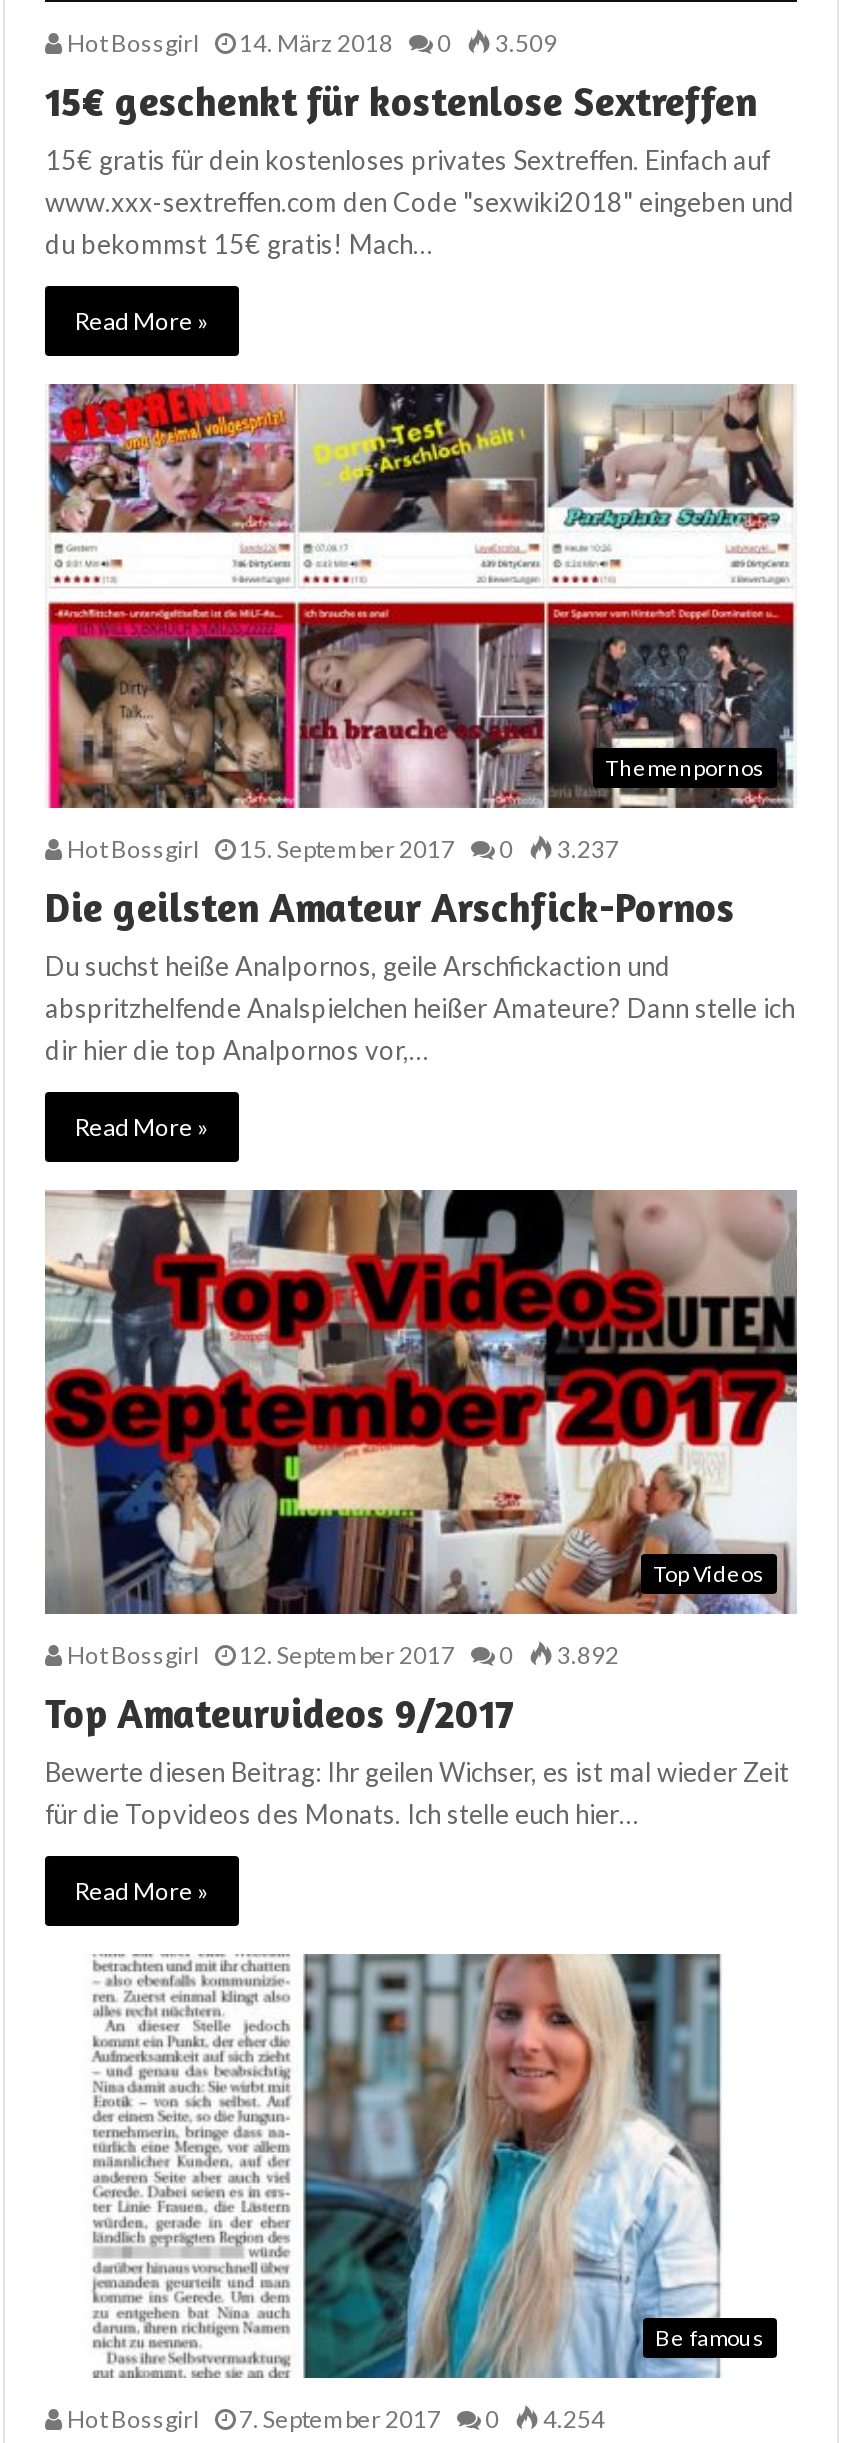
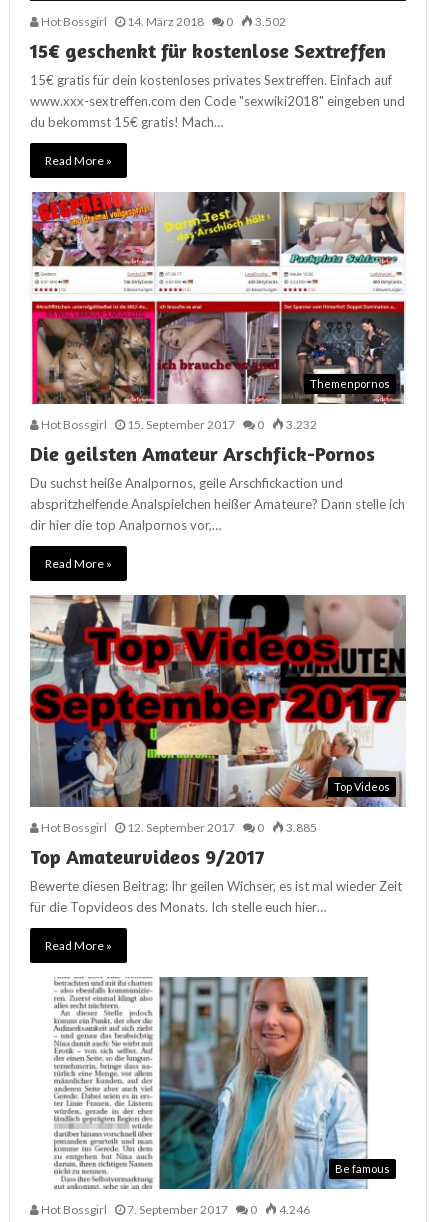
[63,27,557,57] Hot Bossgirl 14. März 2018 0 3.509 -> [39,14,286,29] Hot Bossgirl 14. März 2018 0 3.502
[63,834,619,864] Hot Bossgirl 15. September 2017 0 3.237 -> [39,417,317,432] Hot Bossgirl 15. September 2017 0 3.232
[63,1640,619,1670] Hot Bossgirl 12. September 2017 0 3.892 -> [39,820,317,835] Hot Bossgirl 12. September 2017 0 3.885
[63,2404,605,2434] Hot Bossgirl 7. September 2017 0 4.254 -> [39,1202,310,1217] Hot Bossgirl 7. September 2017 0 4.246

